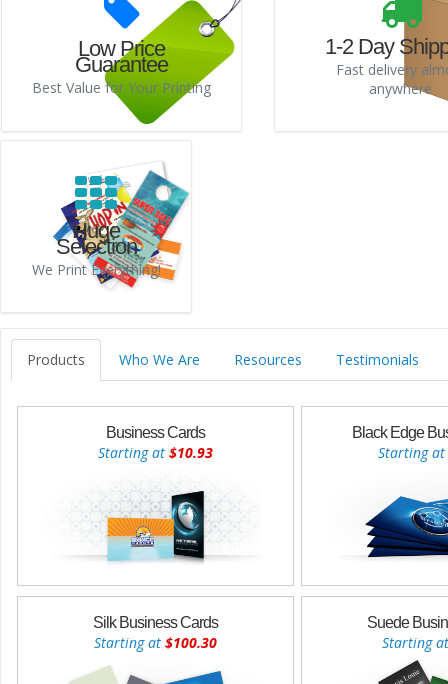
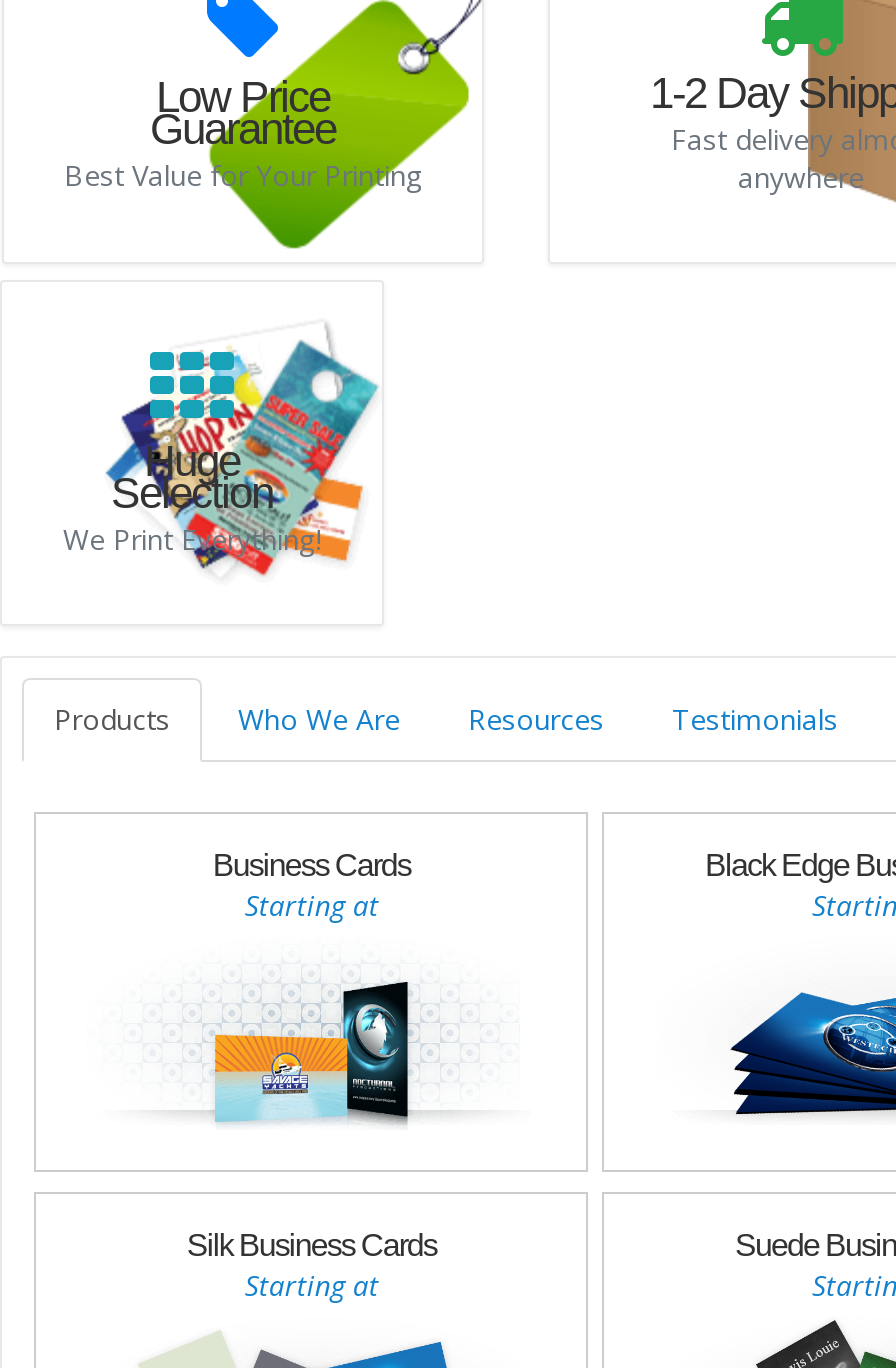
[98,443,213,462] Starting at $10.93 -> [245,886,379,924] Starting at
[94,633,217,652] Starting at $100.30 -> [245,1266,379,1304] Starting at

